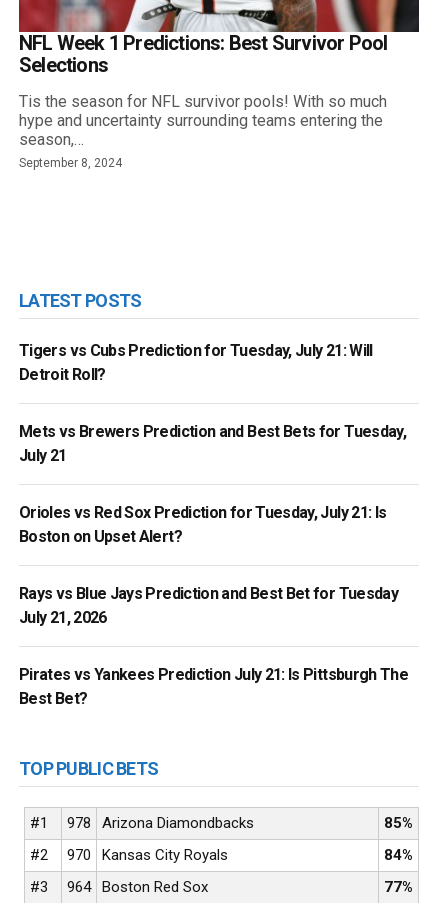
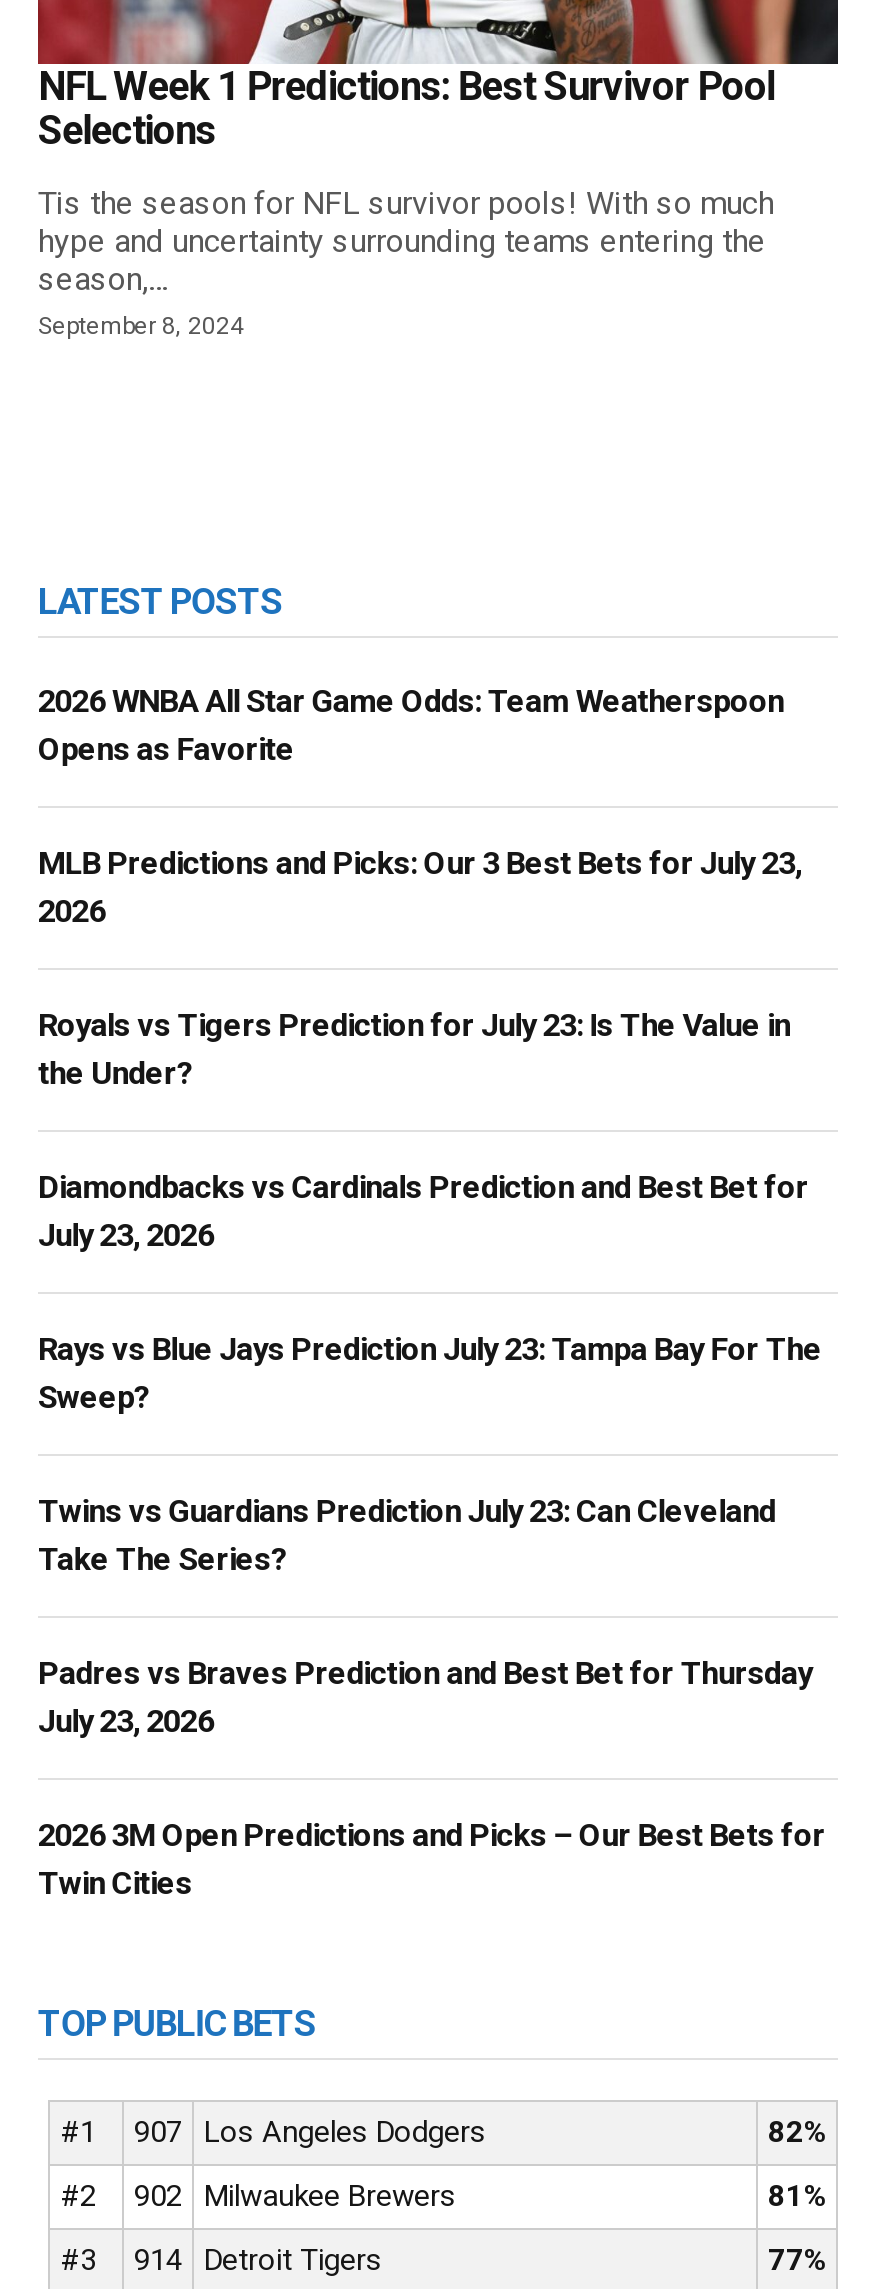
[19,341,408,708] Tigers vs Cubs Prediction for Tuesday, July 21: Will | Detroit Roll? | Mets vs Brewers Prediction and Best Bets for Tuesday, | July 21 | Orioles vs Red Sox Prediction for Tuesday, July 21: Is | Boston on Upset Alert? | Rays vs Blue Jays Prediction and Best Bet for Tuesday | July 21, 2026 | Pirates vs Yankees Prediction July 21: Is Pittsburgh The | Best Bet? -> [38,682,825,1902] 2026 WNBA All Star Game Odds: Team Weatherspoon | Opens as Favorite | MLB Predictions and Picks: Our 3 Best Bets for July 23, | 2026 | Royals vs Tigers Prediction for July 23: Is The Value in | the Under? | Diamondbacks vs Cardinals Prediction and Best Bet for | July 23, 2026 | Rays vs Blue Jays Prediction July 23: Tampa Bay For The | Sweep? | Twins vs Guardians Prediction July 23: Can Cleveland | Take The Series? | Padres vs Braves Prediction and Best Bet for Thursday | July 23, 2026 | 2026 3M Open Predictions and Picks – Our Best Bets for | Twin Cities
[67,814,413,832] 978 | Arizona Diamondbacks | 85% -> [134,2114,826,2150] 907 | Los Angeles Dodgers | 82%
[67,846,413,864] 970 | Kansas City Royals | 84% -> [134,2178,826,2214] 902 | Milwaukee Brewers | 81%
[67,878,208,896] 964 | Boston Red Sox -> [134,2242,382,2278] 914 | Detroit Tigers

